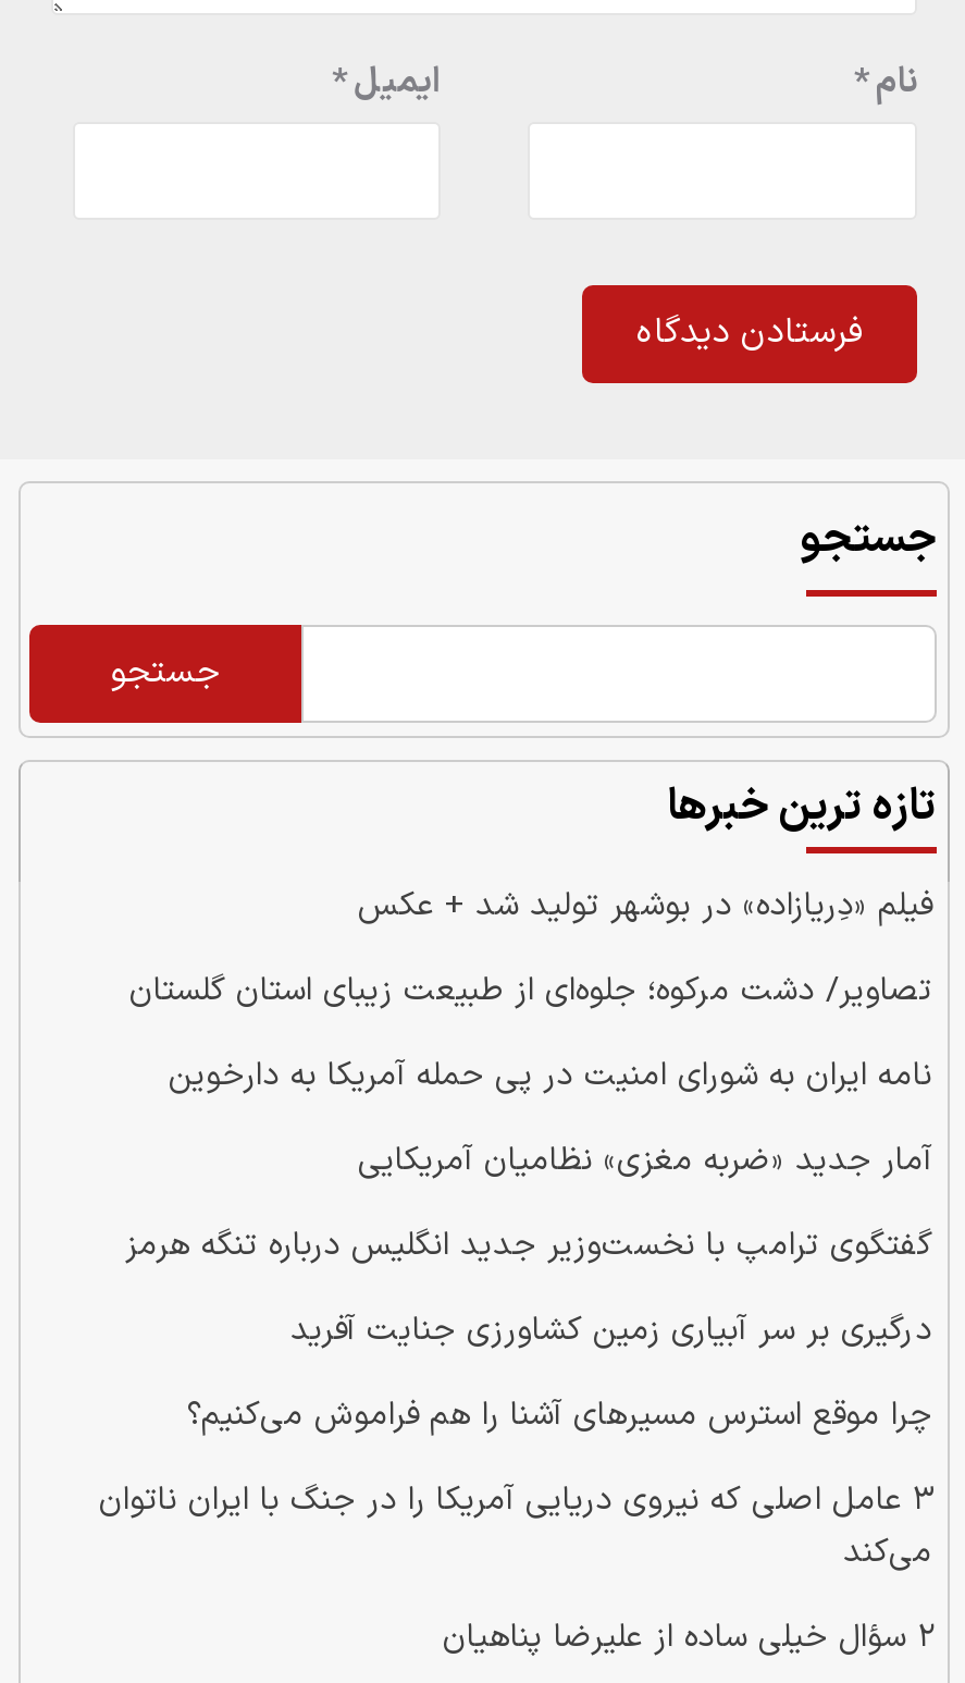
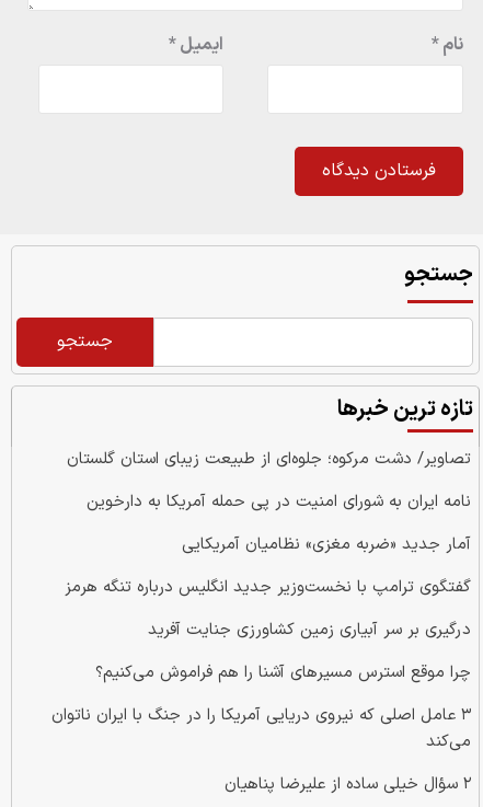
[358,881,932,931] فیلم «دِریازاده» در بوشهر تولید شد + عکس -> none

